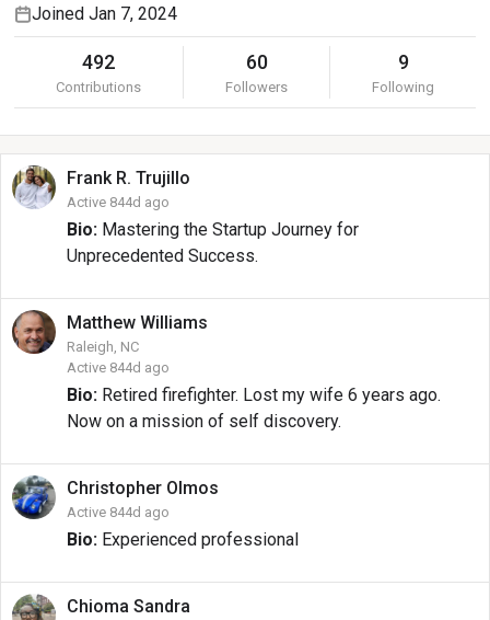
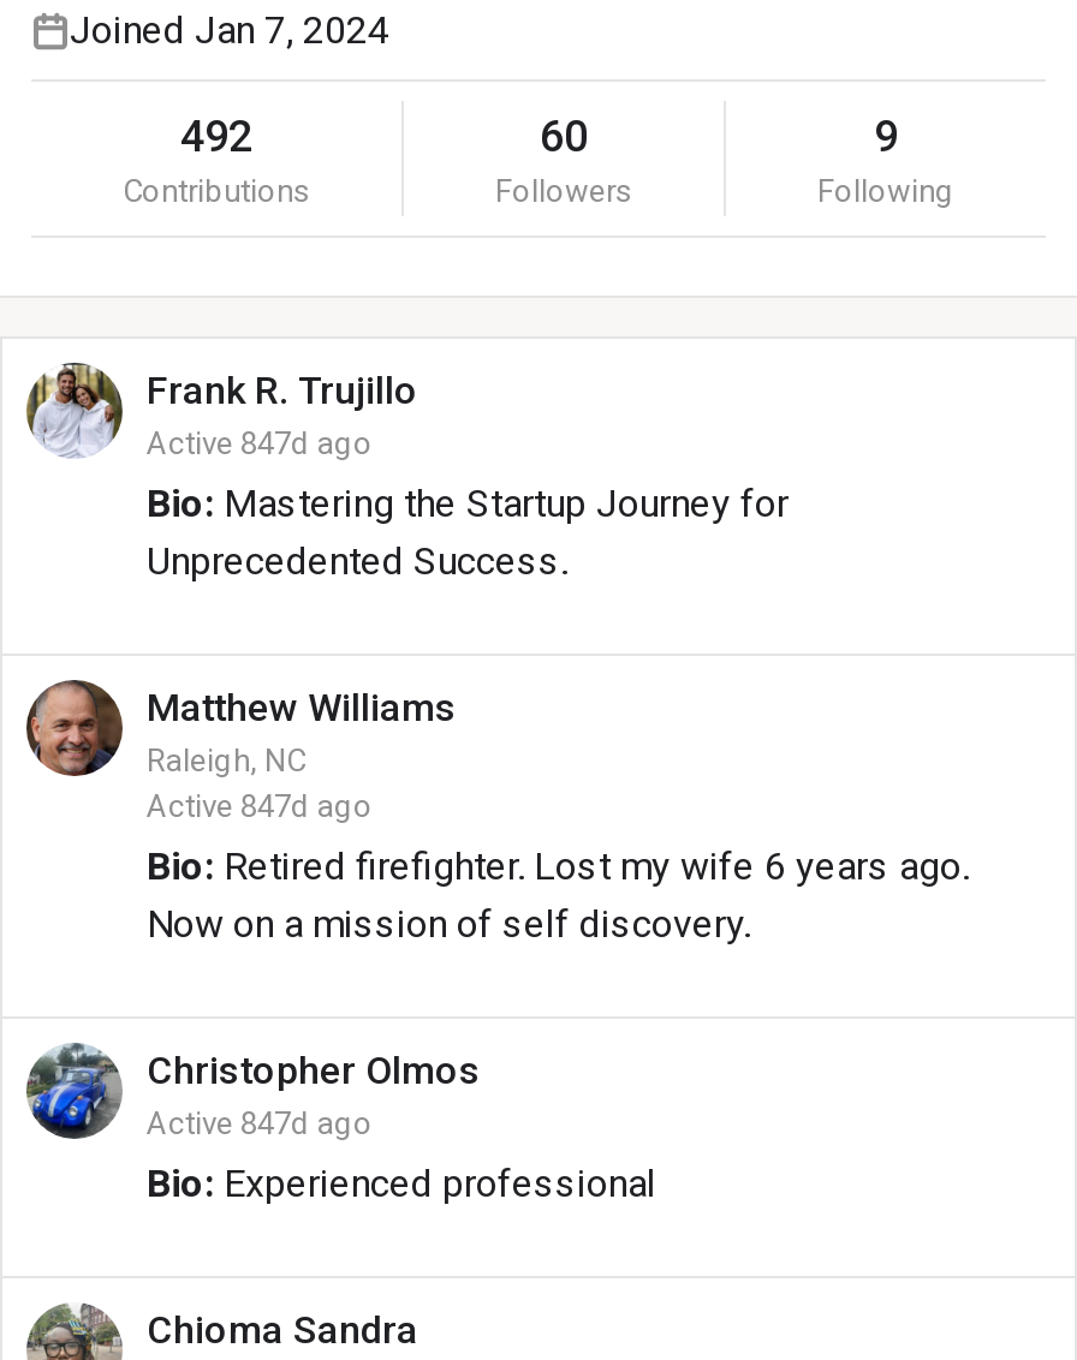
[67,194,170,210] Active 844d ago -> [147,425,373,461] Active 847d ago
[67,359,170,376] Active 844d ago -> [147,788,373,824] Active 847d ago
[67,504,170,520] Active 844d ago -> [147,1105,373,1141] Active 847d ago

